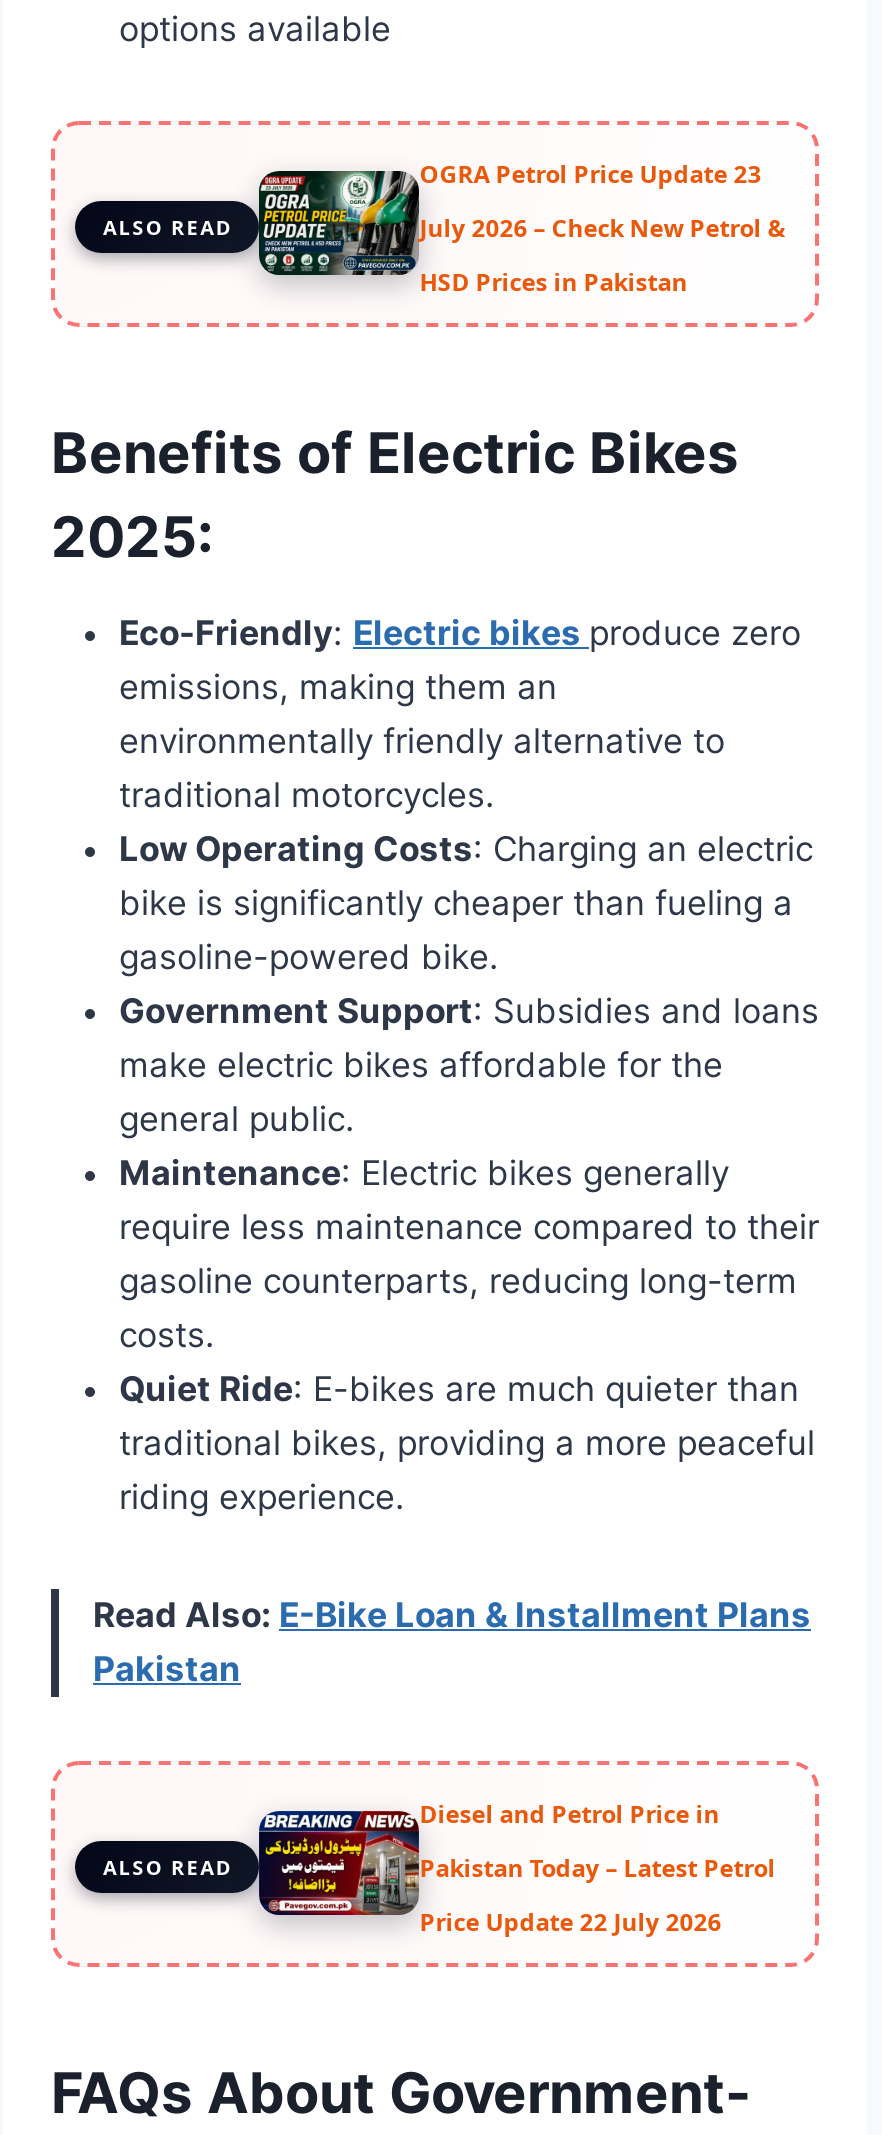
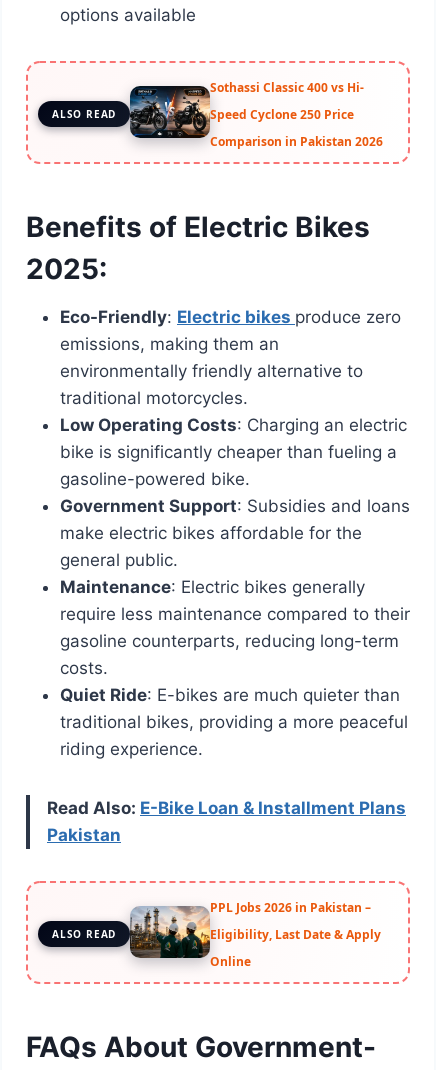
[259,157,761,275] [image] | OGRA Petrol Price Update 23 -> [129,79,364,138] [image] | Sothassi Classic 400 vs Hi-
[419,211,785,245] July 2026 – Check New Petrol & -> [210,106,354,123] Speed Cyclone 250 Price
[419,265,687,299] HSD Prices in Pakistan -> [210,133,383,150] Comparison in Pakistan 2026
[259,1797,719,1917] [image] | Diesel and Petrol Price in -> [130,899,371,959] [image] | PPL Jobs 2026 in Pakistan –
[419,1851,775,1885] Pakistan Today – Latest Petrol -> [210,926,381,943] Eligibility, Last Date & Apply
[419,1905,721,1939] Price Update 22 July 2026 -> [210,953,251,970] Online

